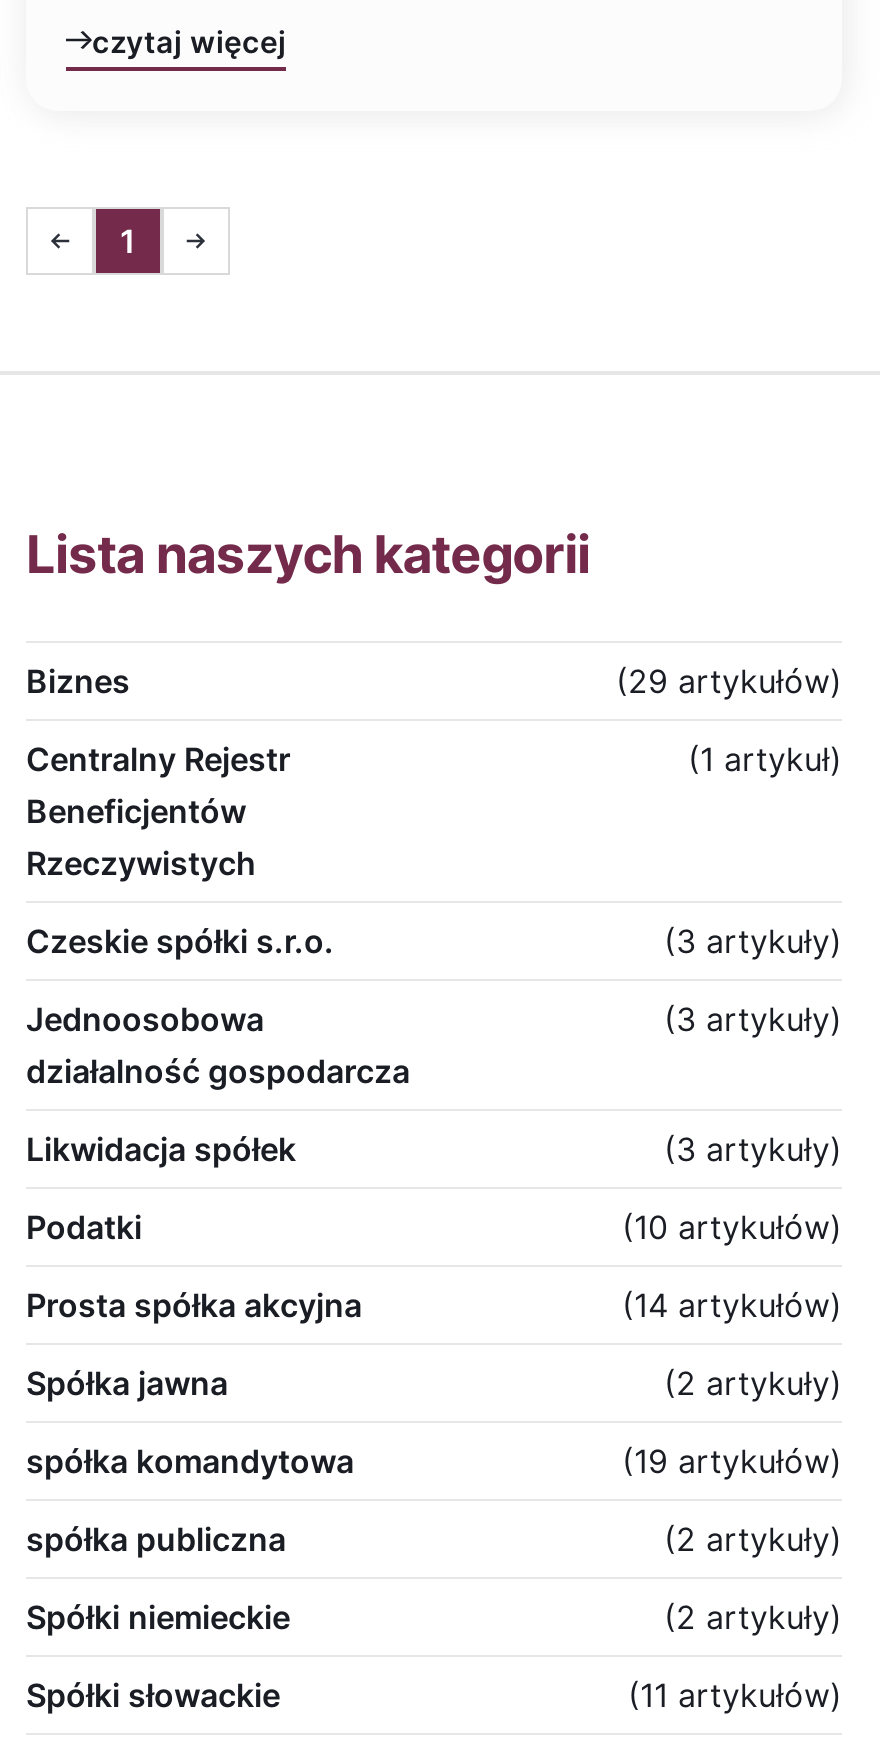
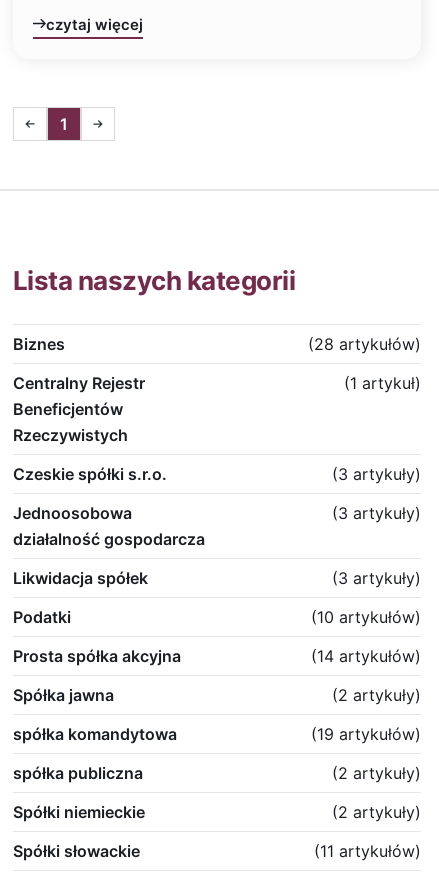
[616,661,842,701] (29 artykułów) -> [308,334,421,354] (28 artykułów)

